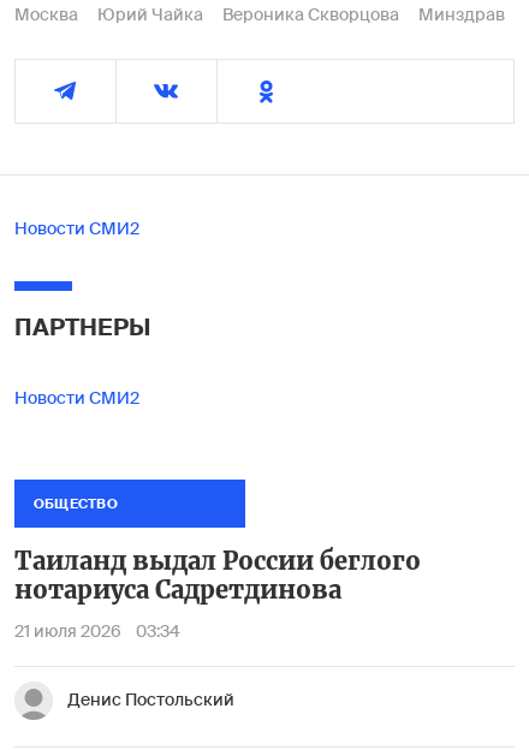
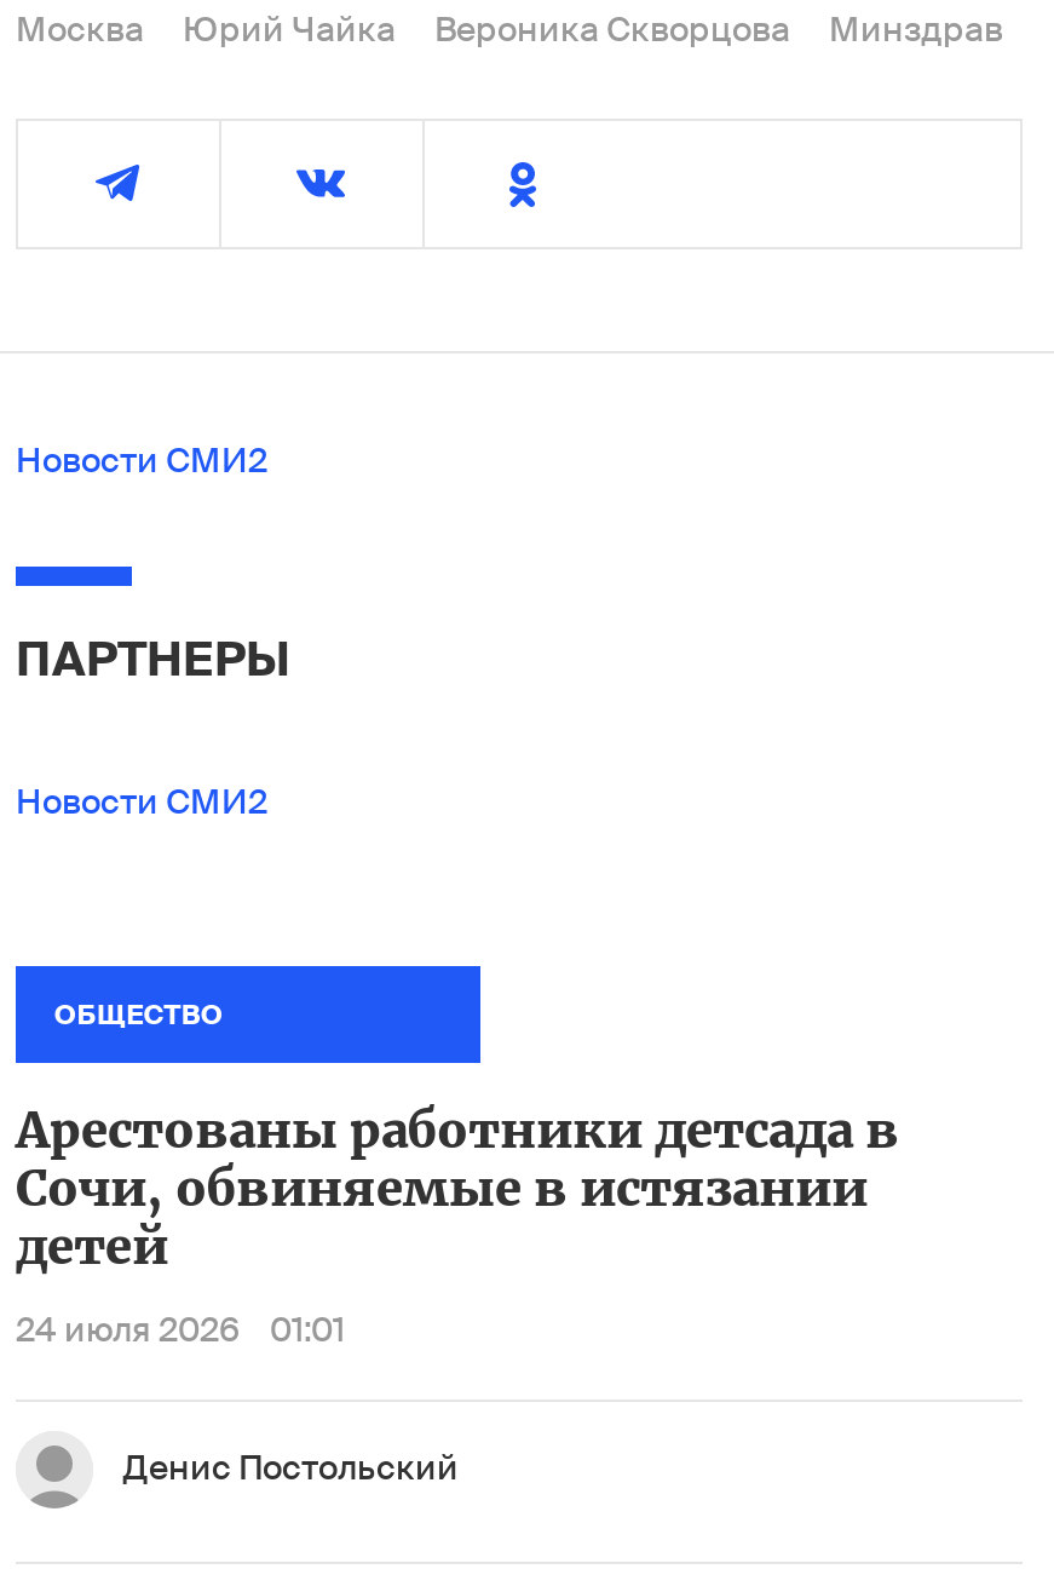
[14,546,421,605] Таиланд выдал России беглого | нотариуса Садретдинова -> [16,1099,899,1276] Арестованы работники детсада в | Сочи, обвиняемые в истязании | детей
[14,620,180,642] 21 июля 2026 | 03:34 -> [16,1307,345,1351] 24 июля 2026 | 01:01

